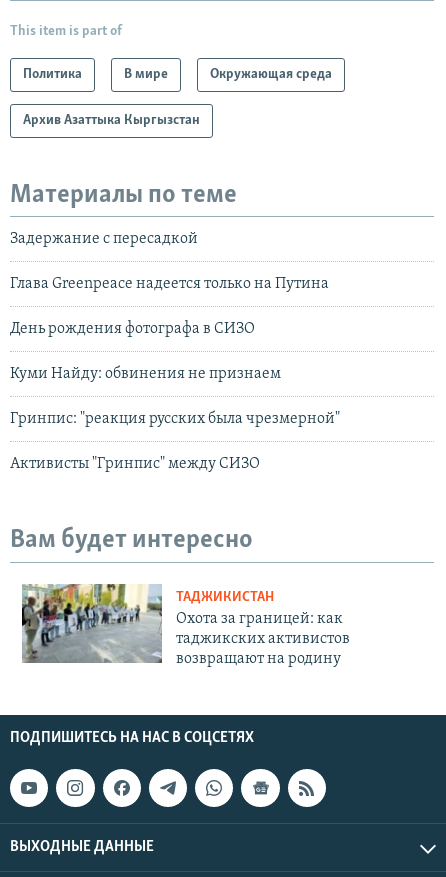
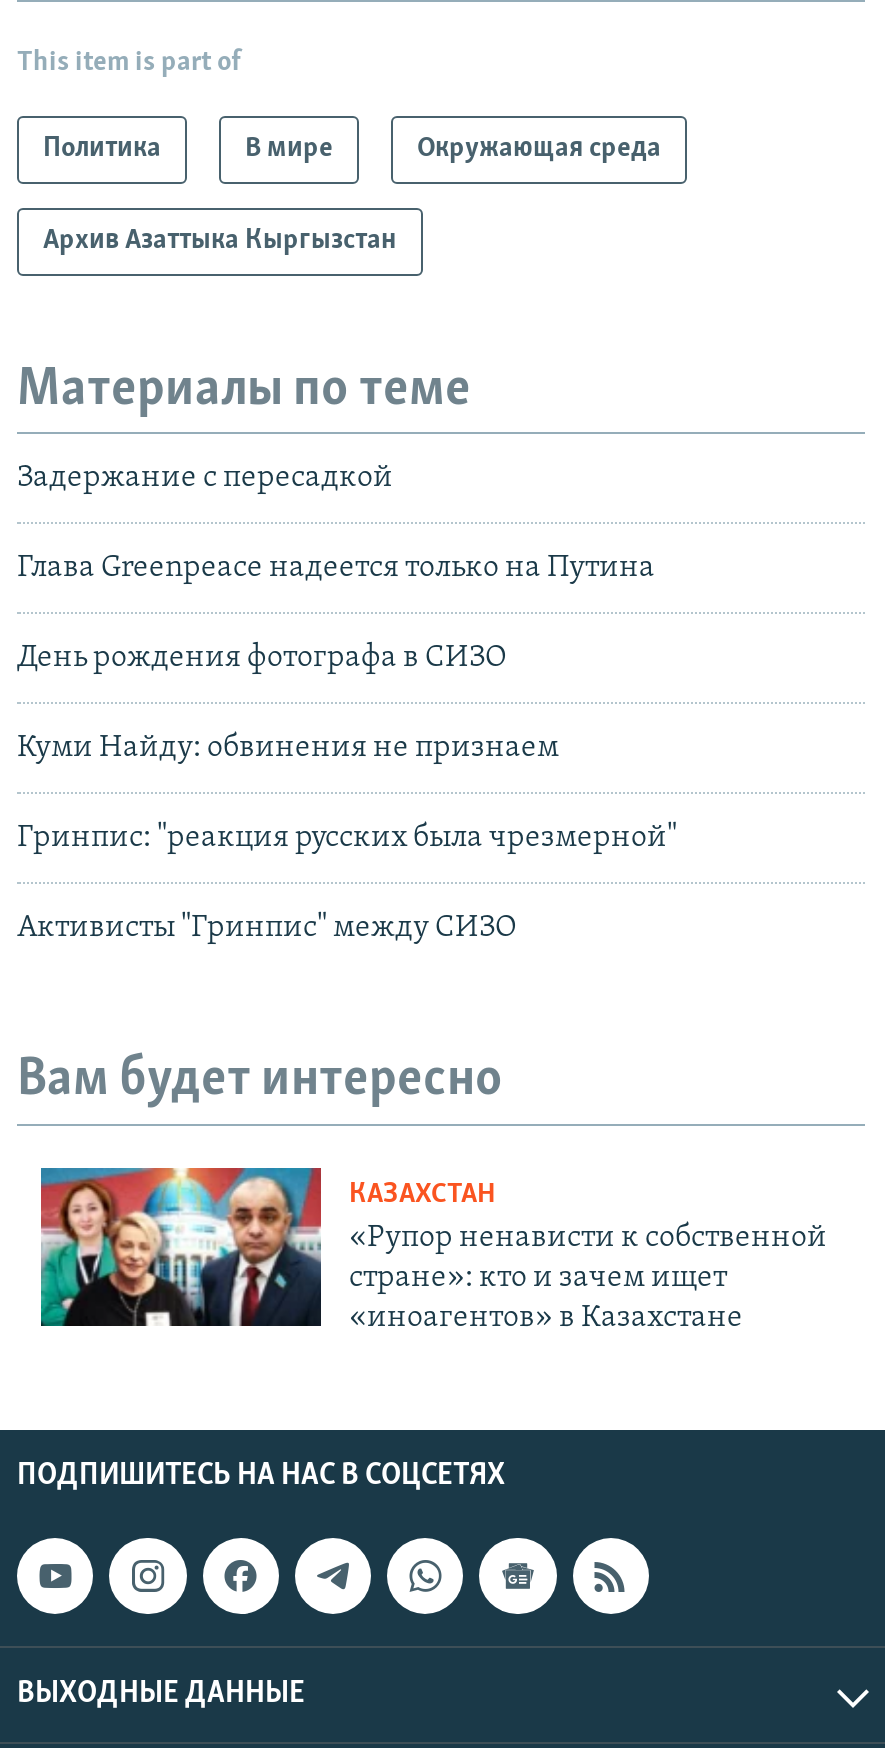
[21,583,350,667] [image] | ТАДЖИКИСТАН | Охота за границей: как | таджикских активистов | возвращают на родину -> [39,1166,827,1334] [image] | КАЗАХСТАН | «Рупор ненависти к собственной | стране»: кто и зачем ищет | «иноагентов» в Казахстане

